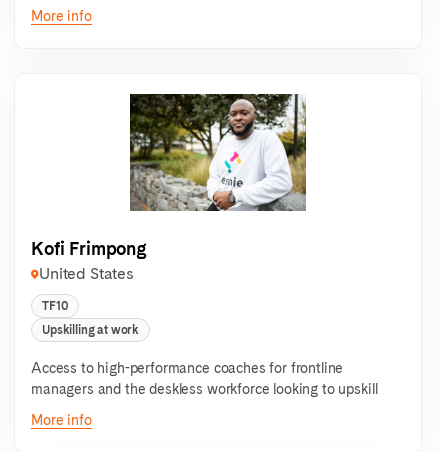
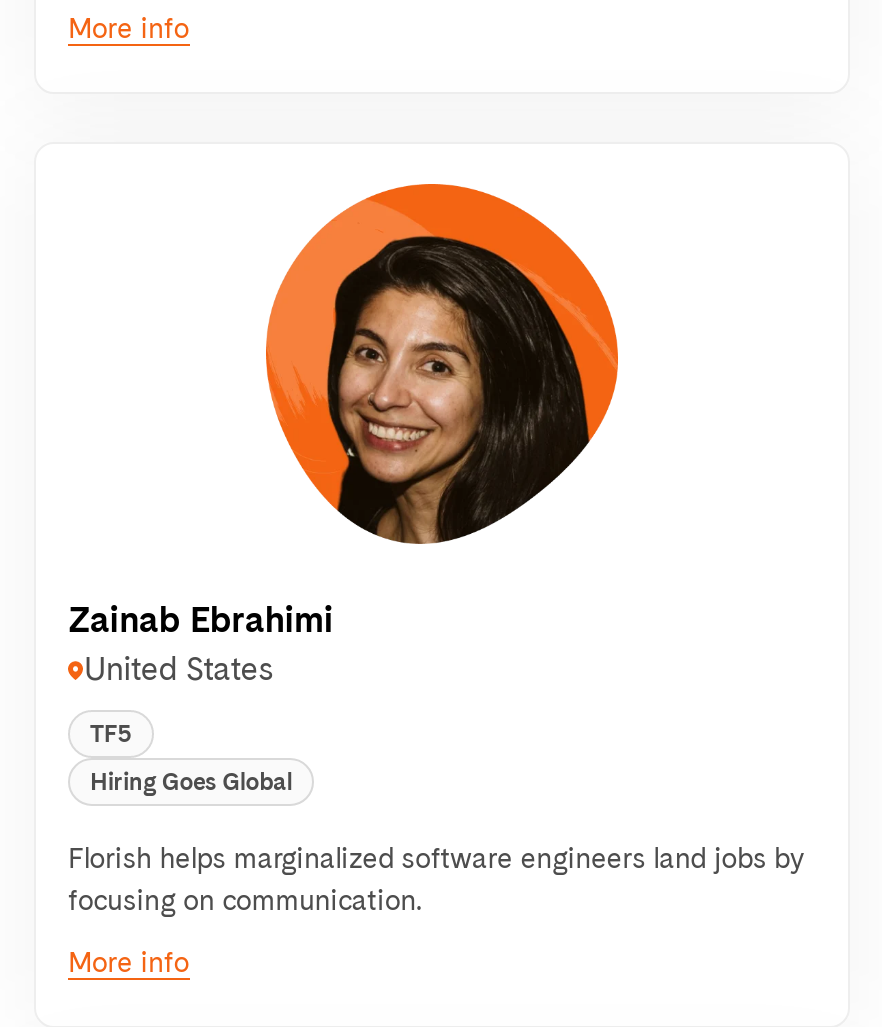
[31,93,307,259] [image] | Kofi Frimpong -> [68,182,620,641] [image] | Zainab Ebrahimi
[42,299,68,313] TF10 -> [90,721,131,749] TF5
[42,323,139,337] Upskilling at work -> [90,769,292,797] Hiring Goes Global
[31,360,377,397] Access to high-performance coaches for frontline | managers and the deskless workforce looking to upskill -> [68,843,803,917] Florish helps marginalized software engineers land jobs by | focusing on communication.

